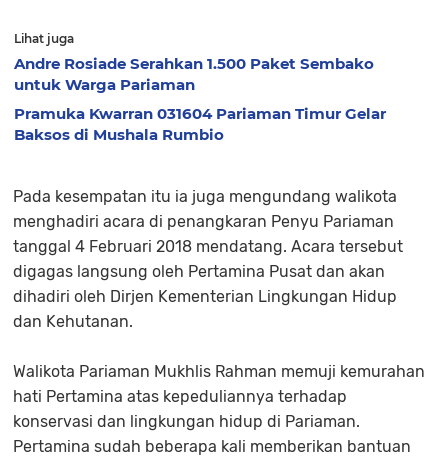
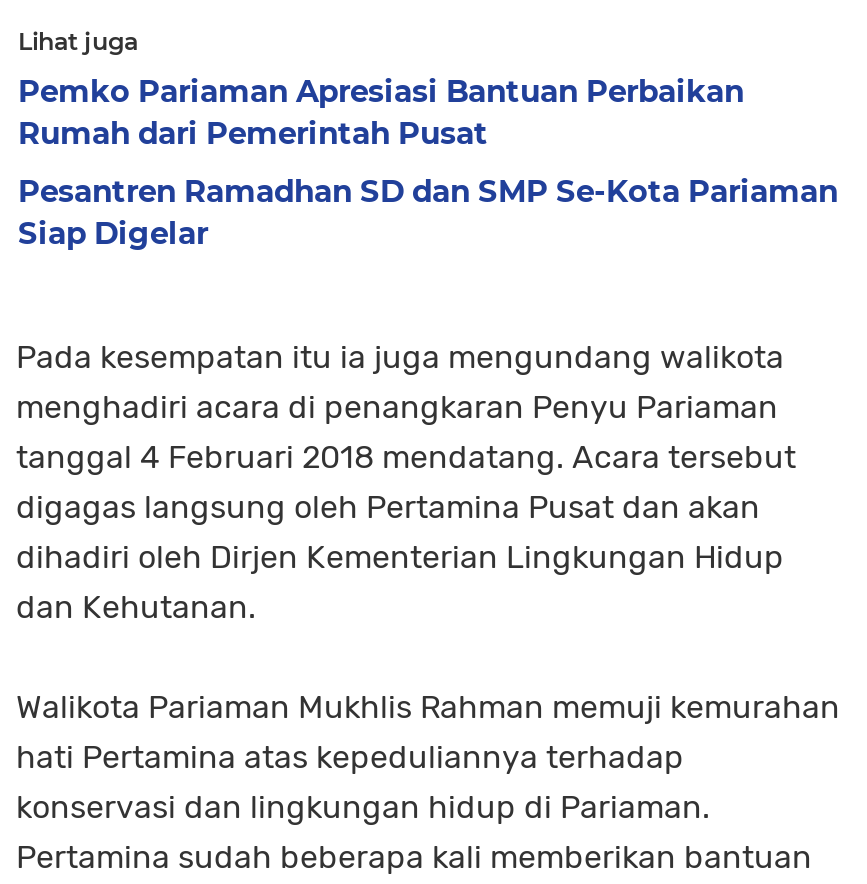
[14,54,374,94] Andre Rosiade Serahkan 1.500 Paket Sembako | untuk Warga Pariaman -> [18,72,744,152] Pemko Pariaman Apresiasi Bantuan Perbaikan | Rumah dari Pemerintah Pusat
[14,104,386,144] Pramuka Kwarran 031604 Pariaman Timur Gelar | Baksos di Mushala Rumbio -> [18,172,838,252] Pesantren Ramadhan SD dan SMP Se-Kota Pariaman | Siap Digelar

